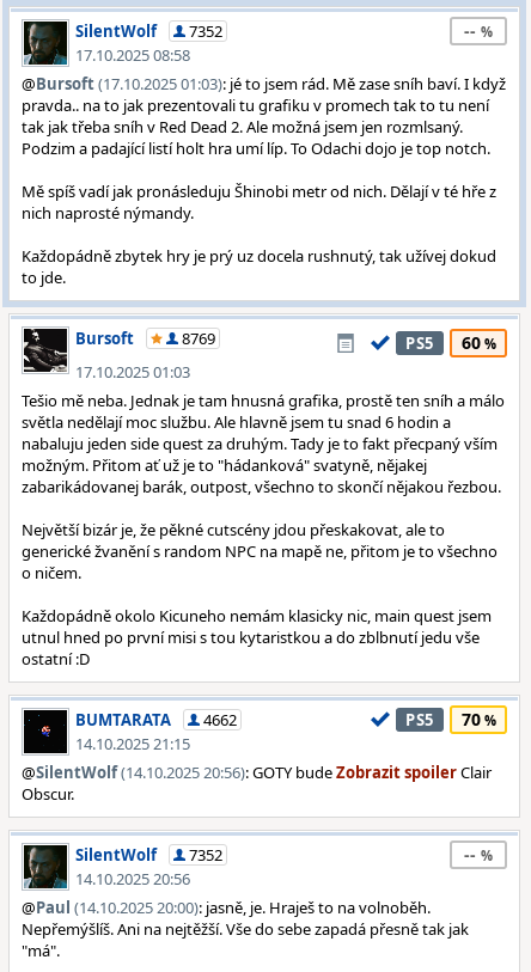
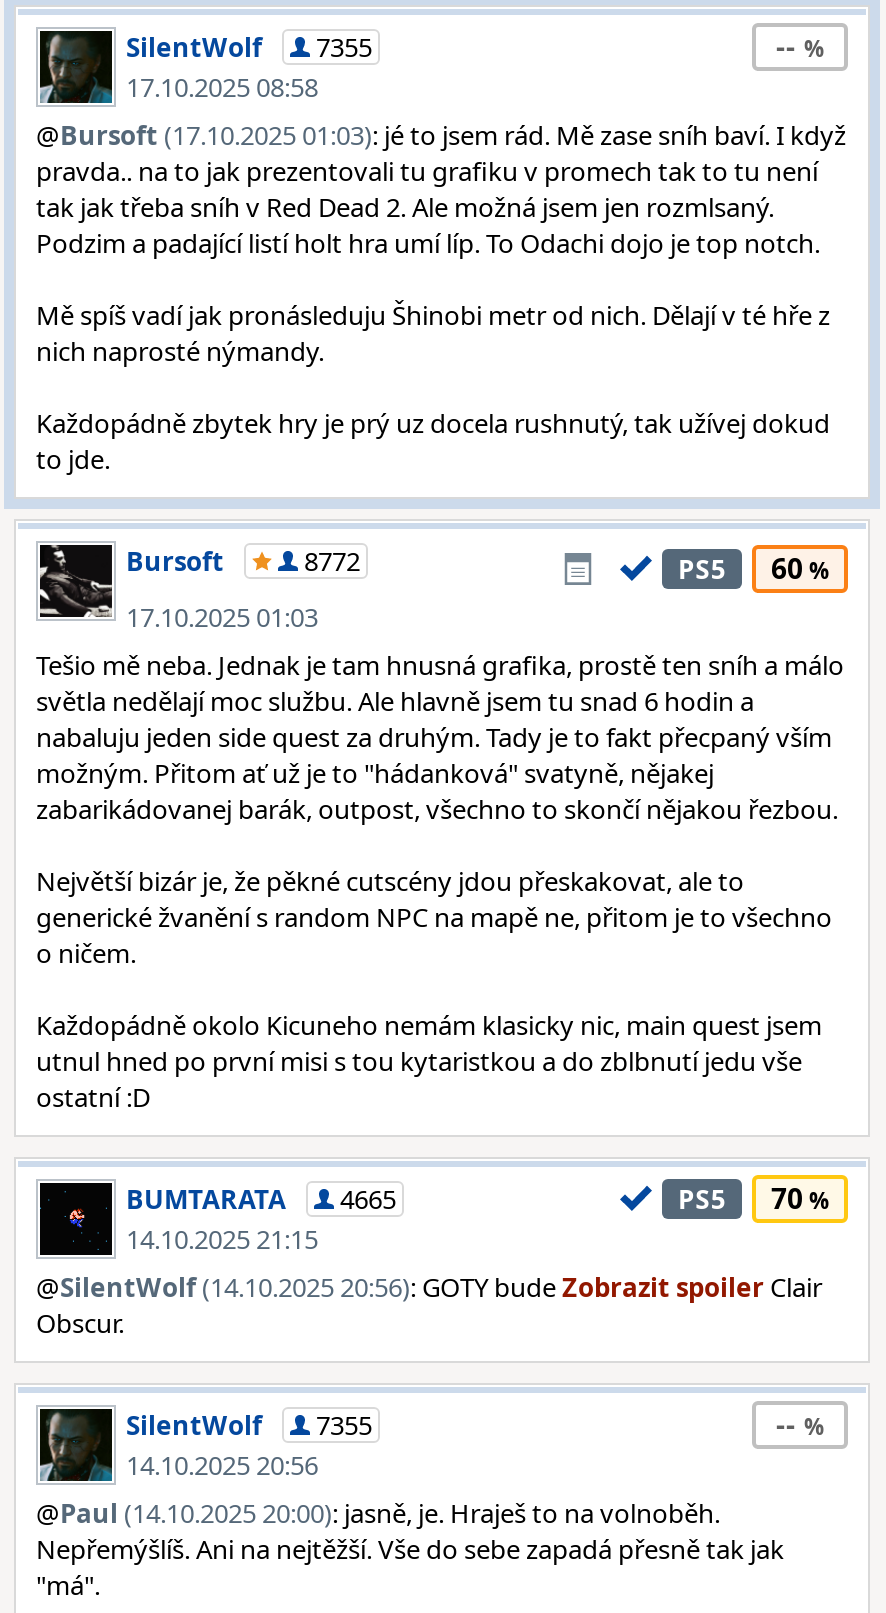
[75,20,222,42] SilentWolf 7352 -> [126,29,372,65] SilentWolf 7355
[182,328,215,349] 8769 -> [304,543,360,579] 8772
[75,709,237,730] BUMTARATA 4662 -> [126,1181,396,1217] BUMTARATA 4665
[75,844,222,866] SilentWolf 7352 -> [126,1407,372,1443] SilentWolf 7355

